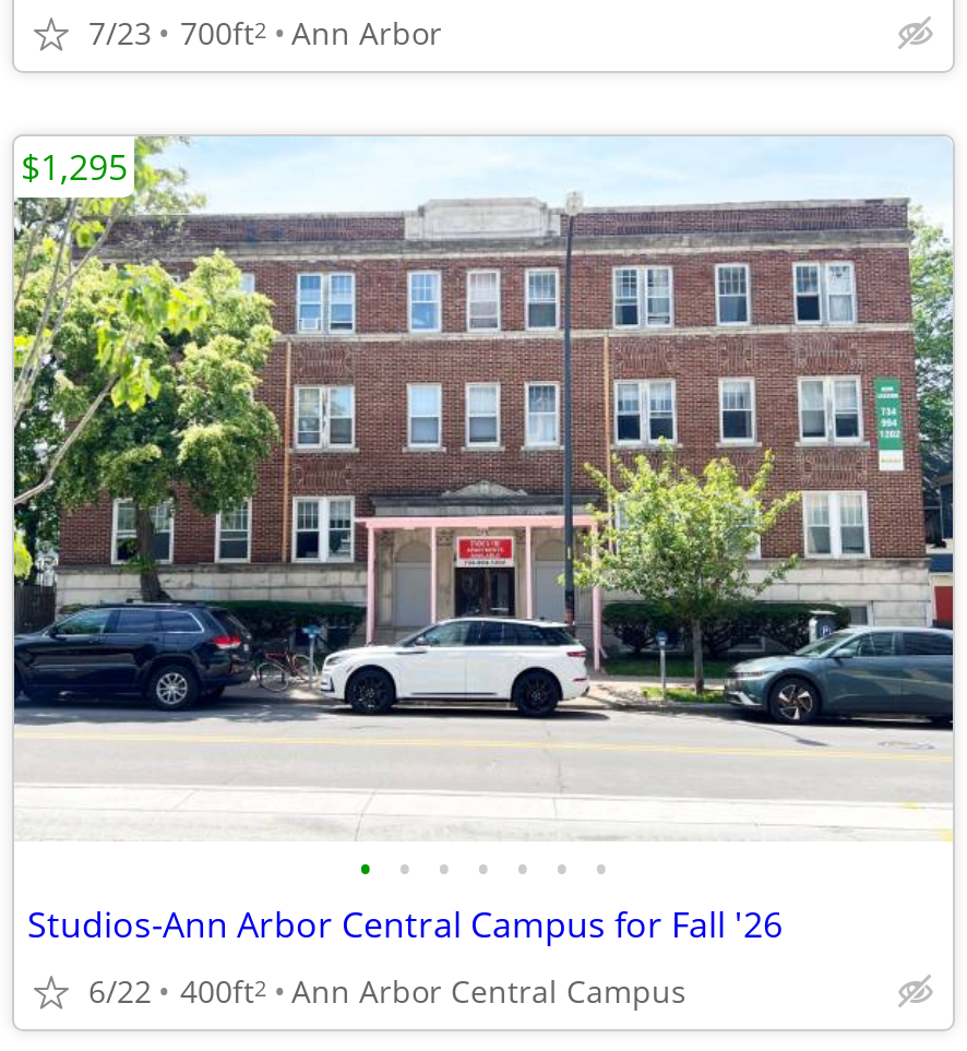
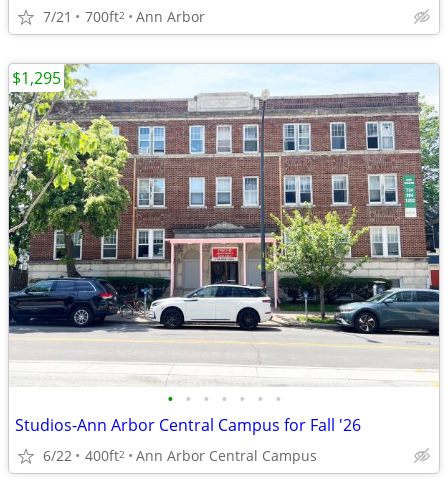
[88,11,442,52] 7/23 700ft2 Ann Arbor -> [43,6,205,25] 7/21 700ft2 Ann Arbor

